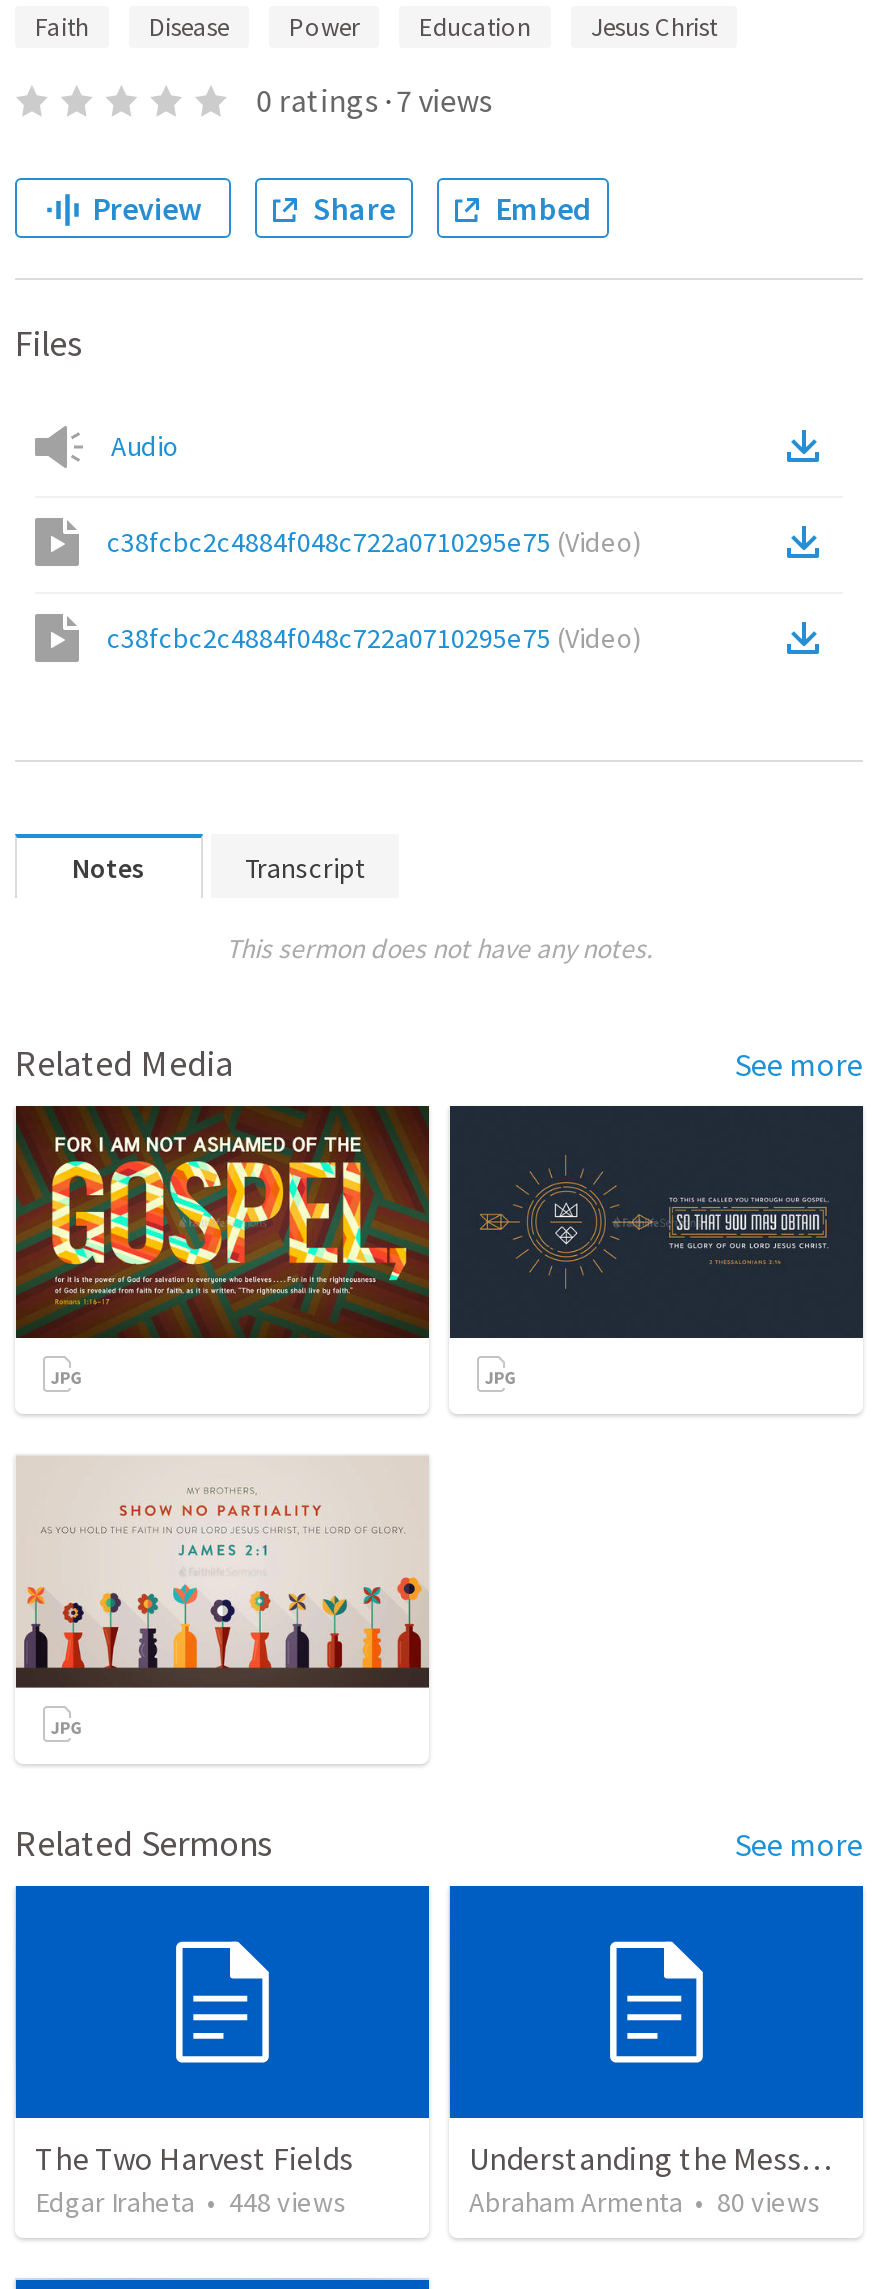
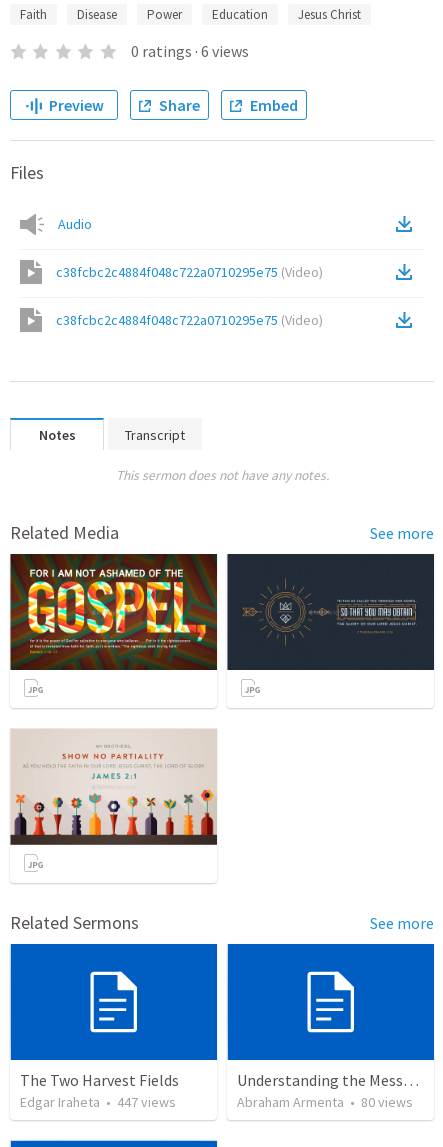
[256,80,492,120] 0 ratings · 7 views -> [131,41,249,61] 0 ratings · 6 views
[35,2185,347,2221] Edgar Iraheta • 448 views -> [20,1093,176,1111] Edgar Iraheta • 447 views

